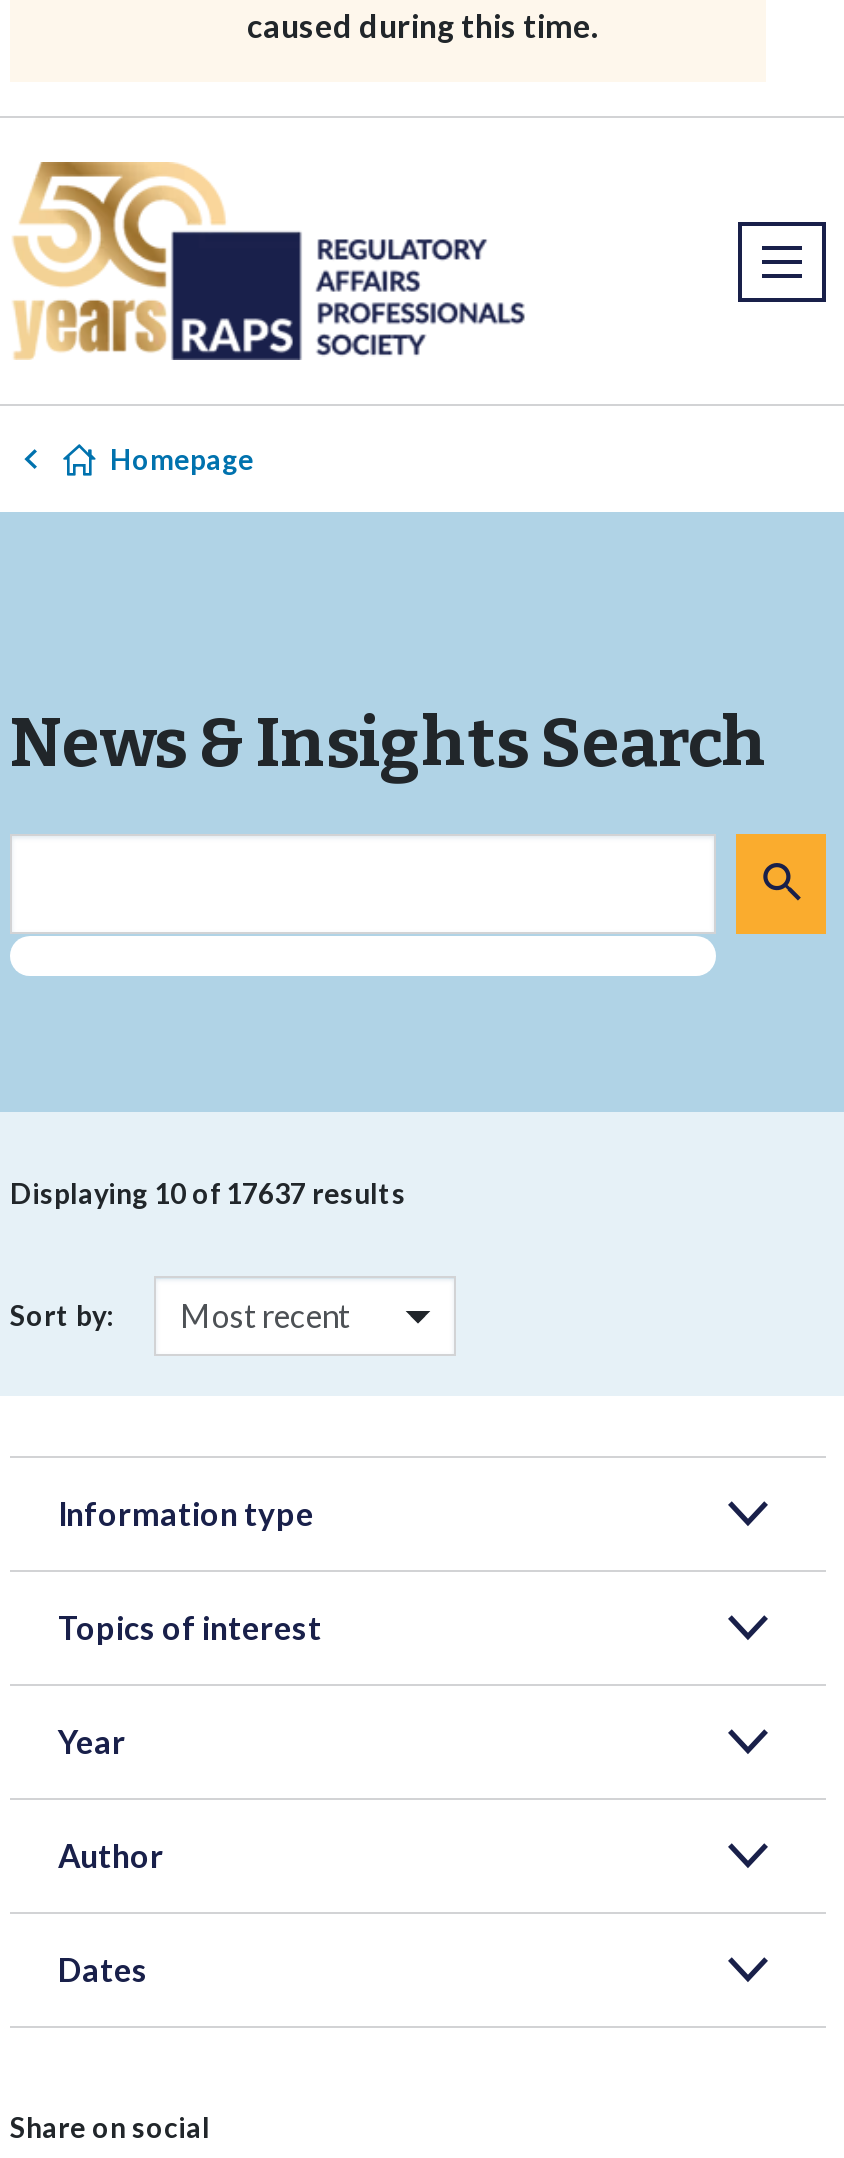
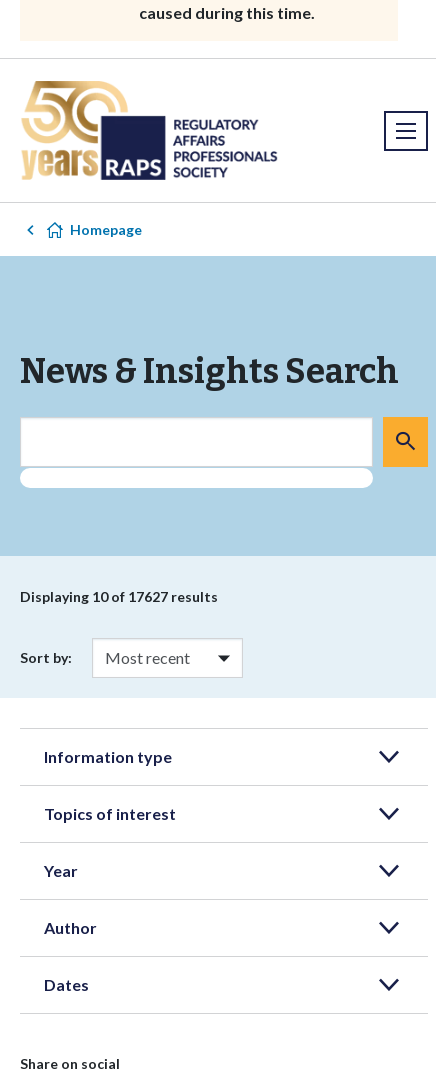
[10,1177,406,1211] Displaying 10 of 17637 results -> [20,588,218,605] Displaying 10 of 17627 results

